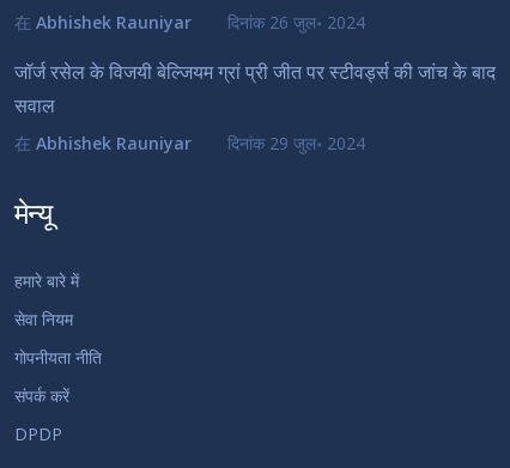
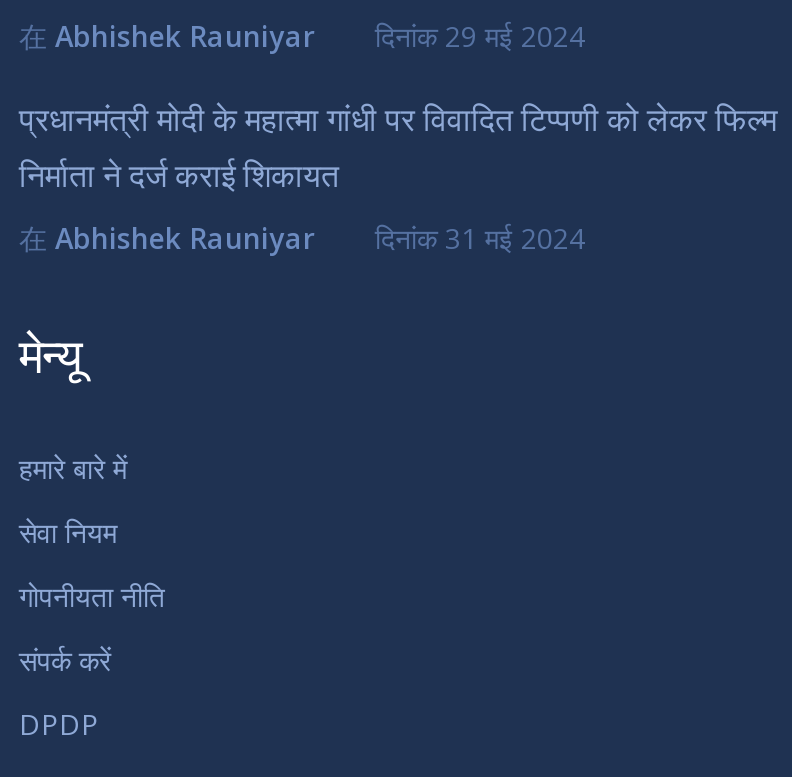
[14,11,365,34] 在Abhishek Rauniyar दिनांक 26 जुल॰ 2024 -> [19,17,585,55] 在Abhishek Rauniyar दिनांक 29 मई 2024
[14,65,496,84] जॉर्ज रसेल के विजयी बेल्जियम ग्रां प्री जीत पर स्टीवर्ड्स की जांच के बाद -> [19,107,777,139] प्रधानमंत्री मोदी के महात्मा गांधी पर विवादित टिप्पणी को लेकर फिल्म
[14,98,55,117] सवाल -> [19,163,339,195] निर्माता ने दर्ज कराई शिकायत
[14,132,365,155] 在Abhishek Rauniyar दिनांक 29 जुल॰ 2024 -> [19,219,585,257] 在Abhishek Rauniyar दिनांक 31 मई 2024

